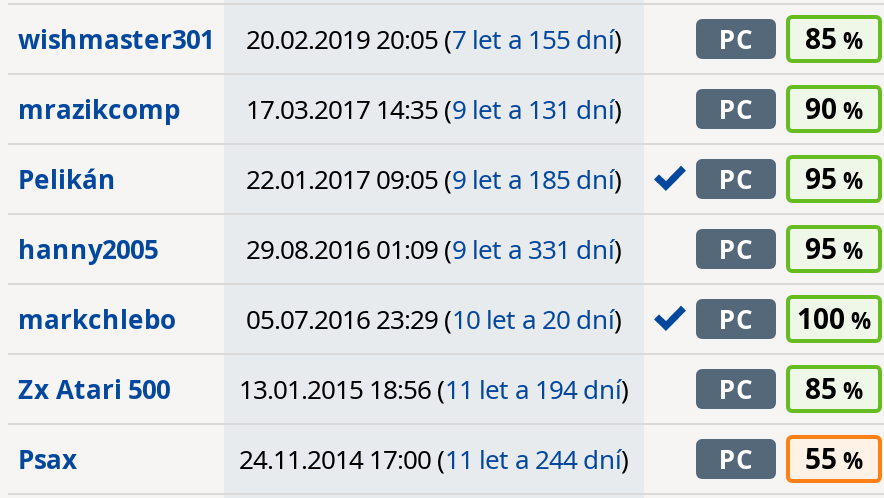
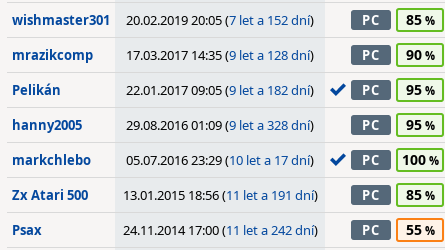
[18,21,622,57] wishmaster301 20.02.2019 20:05 (7 let a 155 dní) -> [12,11,314,29] wishmaster301 20.02.2019 20:05 (7 let a 152 dní)
[18,91,622,127] mrazikcomp 17.03.2017 14:35 (9 let a 131 dní) -> [12,46,314,64] mrazikcomp 17.03.2017 14:35 (9 let a 128 dní)
[246,161,622,197] 22.01.2017 09:05 (9 let a 185 dní) -> [126,81,314,99] 22.01.2017 09:05 (9 let a 182 dní)
[246,231,622,267] 29.08.2016 01:09 (9 let a 331 dní) -> [126,116,314,134] 29.08.2016 01:09 (9 let a 328 dní)
[18,301,622,337] markchlebo 05.07.2016 23:29 (10 let a 20 dní) -> [12,151,314,169] markchlebo 05.07.2016 23:29 (10 let a 17 dní)
[18,371,629,407] Zx Atari 500 13.01.2015 18:56 (11 let a 194 dní) -> [12,186,317,204] Zx Atari 500 13.01.2015 18:56 (11 let a 191 dní)
[239,441,629,477] 24.11.2014 17:00 (11 let a 244 dní) -> [122,221,317,239] 24.11.2014 17:00 (11 let a 242 dní)

